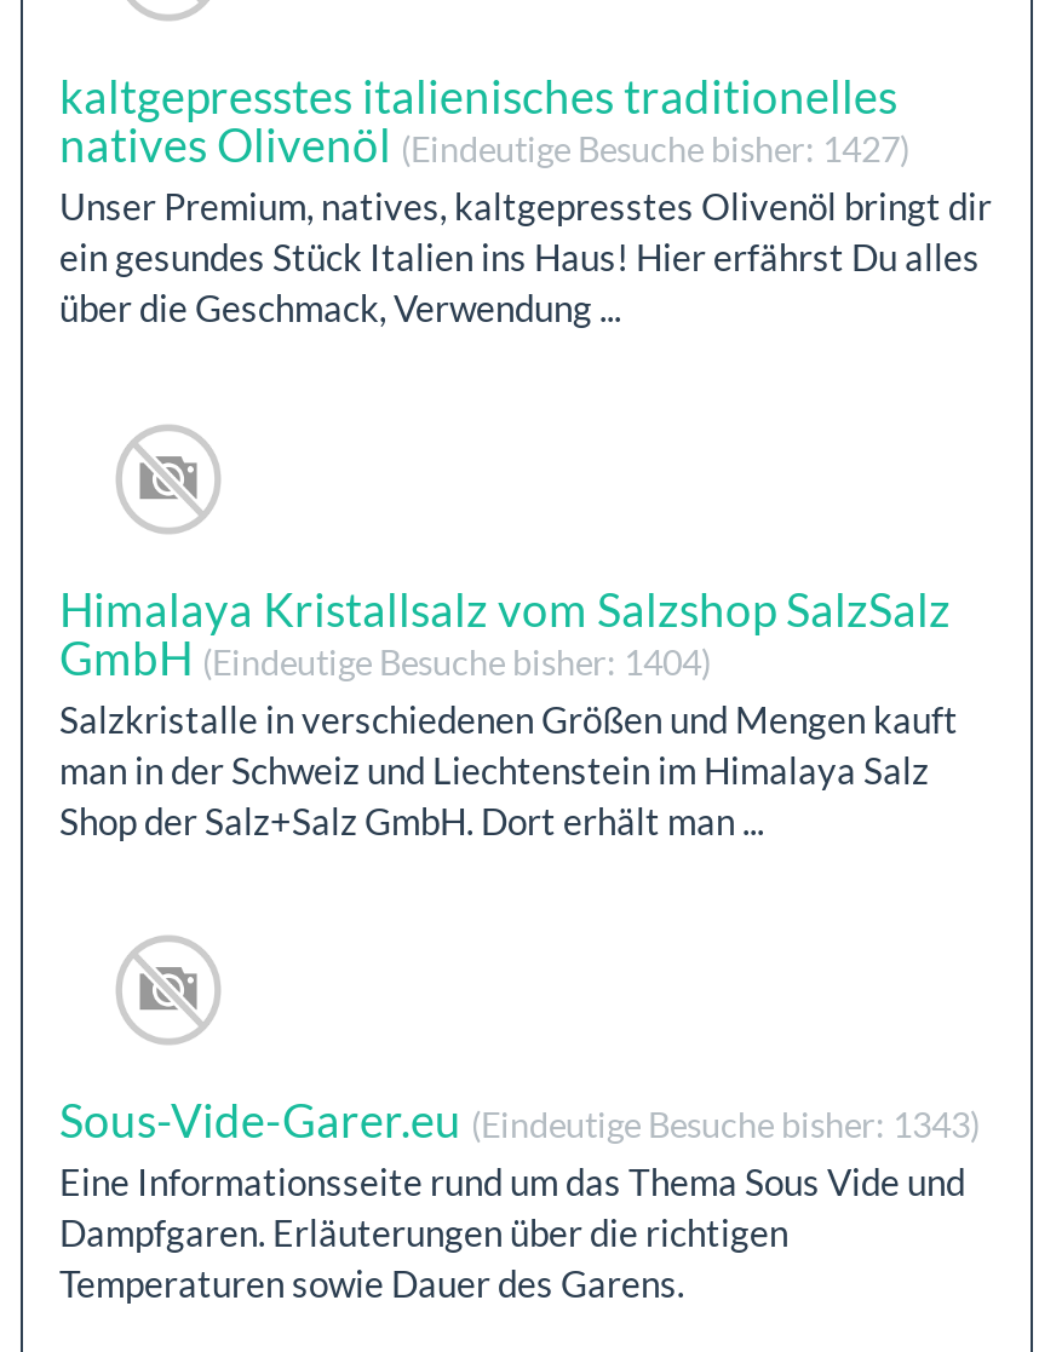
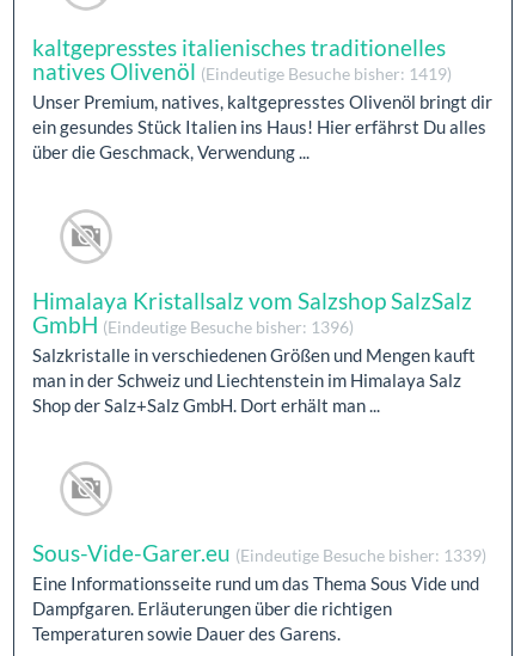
[59,117,909,172] natives Olivenöl (Eindeutige Besuche bisher: 1427) -> [32,58,452,85] natives Olivenöl (Eindeutige Besuche bisher: 1419)
[59,629,711,685] GmbH(Eindeutige Besuche bisher: 1404) -> [32,310,354,338] GmbH(Eindeutige Besuche bisher: 1396)
[59,1092,980,1148] Sous-Vide-Garer.eu (Eindeutige Besuche bisher: 1343) -> [32,539,486,567] Sous-Vide-Garer.eu (Eindeutige Besuche bisher: 1339)

